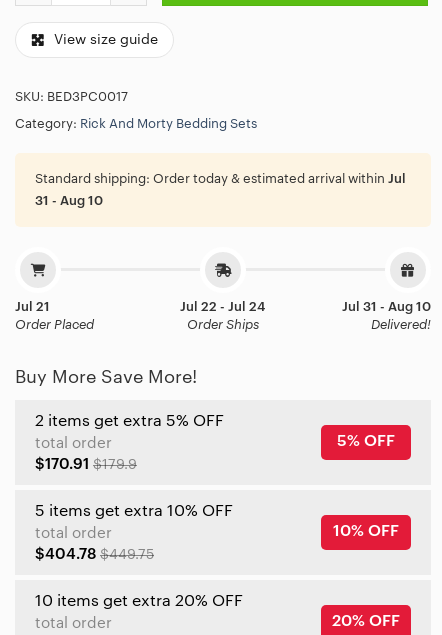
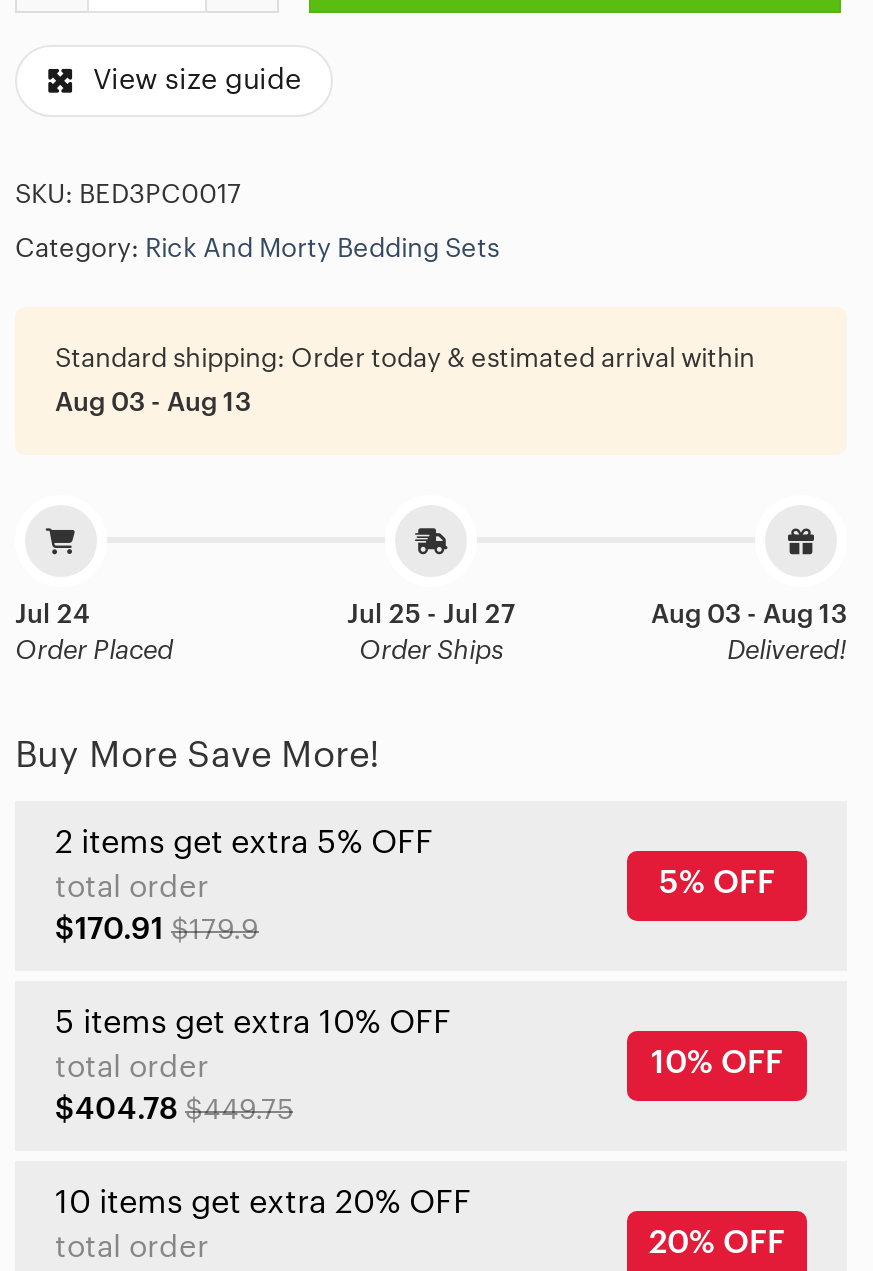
[35,172,406,185] Standard shipping: Order today & estimated arrival within Jul -> [55,345,755,371] Standard shipping: Order today & estimated arrival within
[35,194,103,207] 31 - Aug 10 -> [55,389,251,415] Aug 03 - Aug 13
[15,300,50,313] Jul 21 -> [15,601,89,627] Jul 24
[180,300,265,313] Jul 22 - Jul 24 -> [347,601,515,627] Jul 25 - Jul 27
[342,300,431,313] Jul 31 - Aug 10 -> [651,601,847,627] Aug 03 - Aug 13

